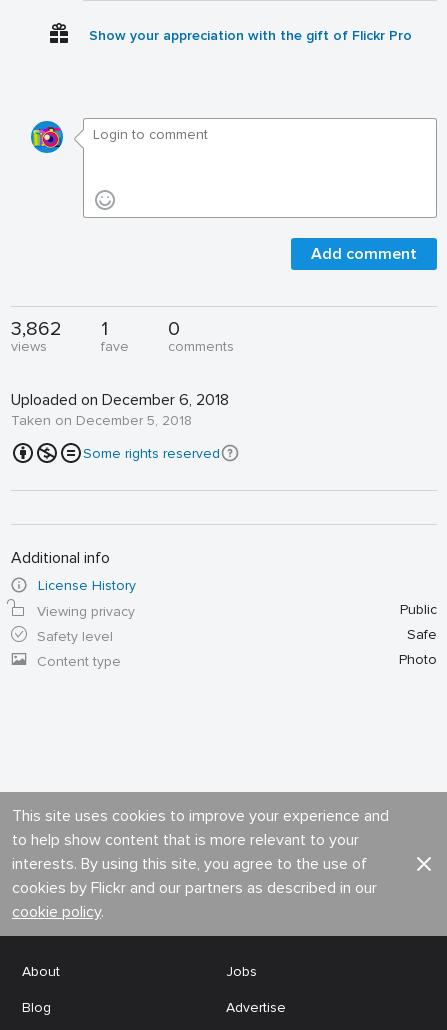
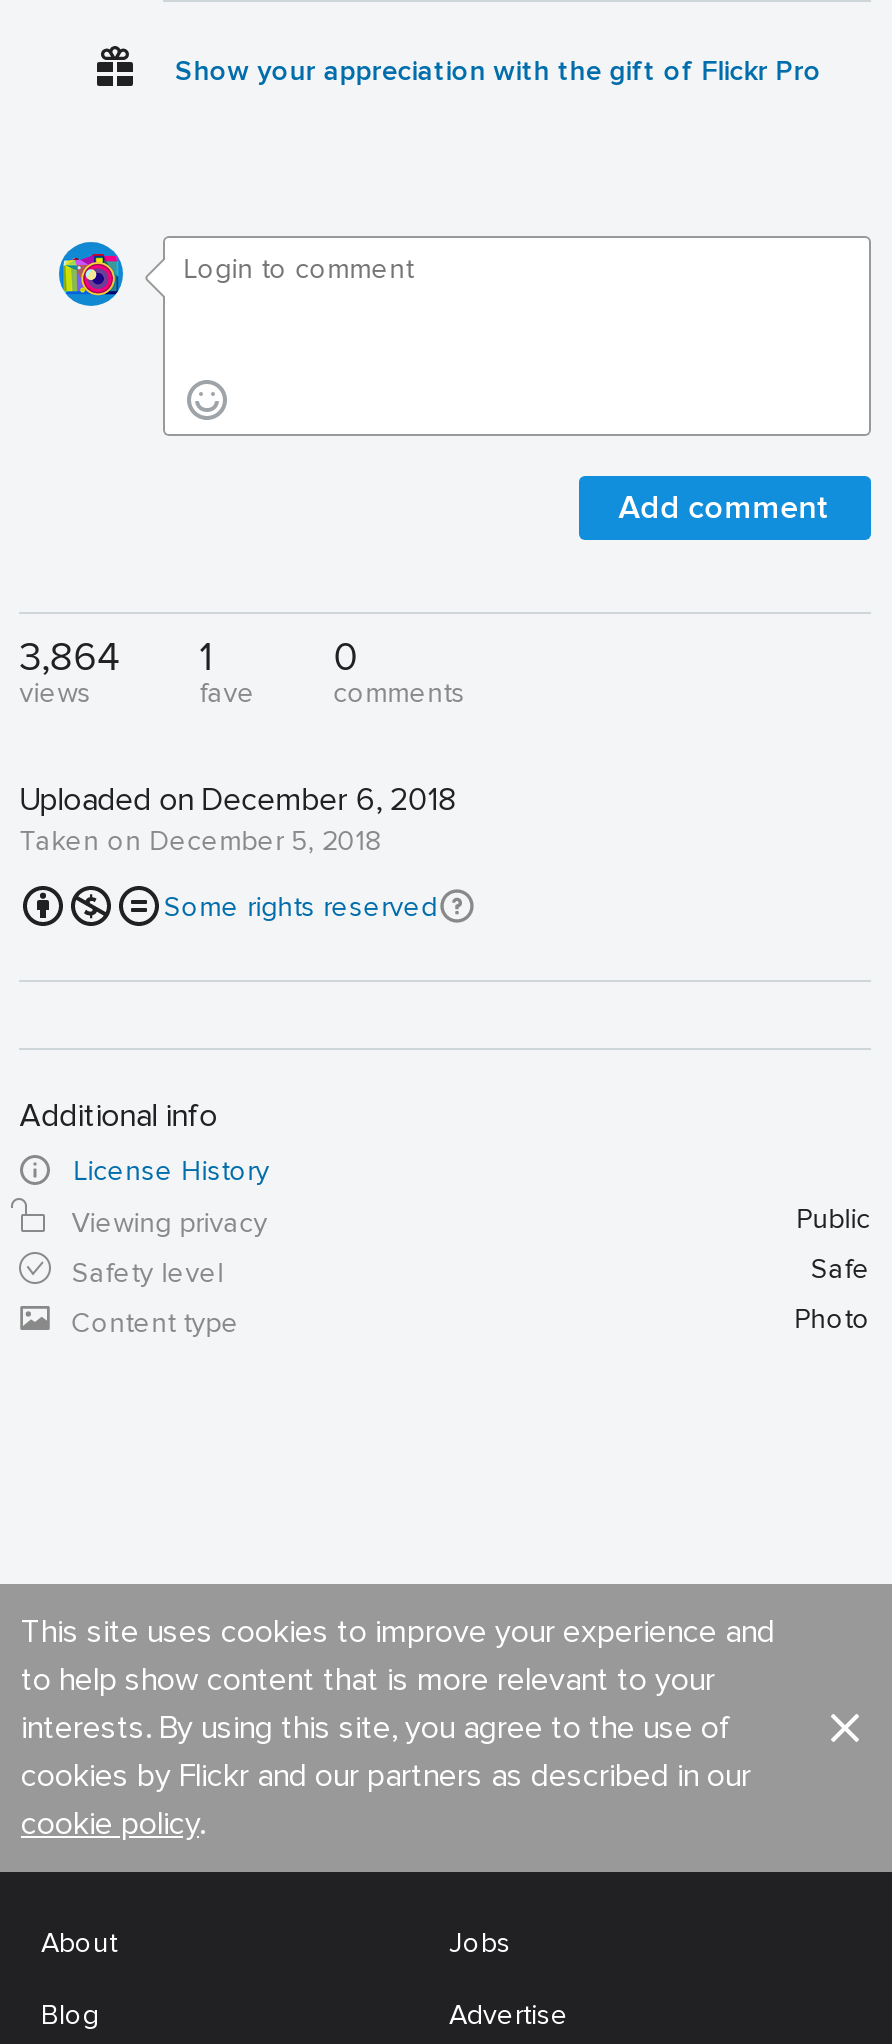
[11,317,108,341] 3,862 1 -> [19,634,213,682] 3,864 1

